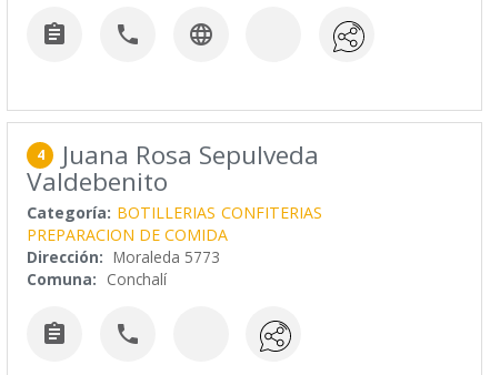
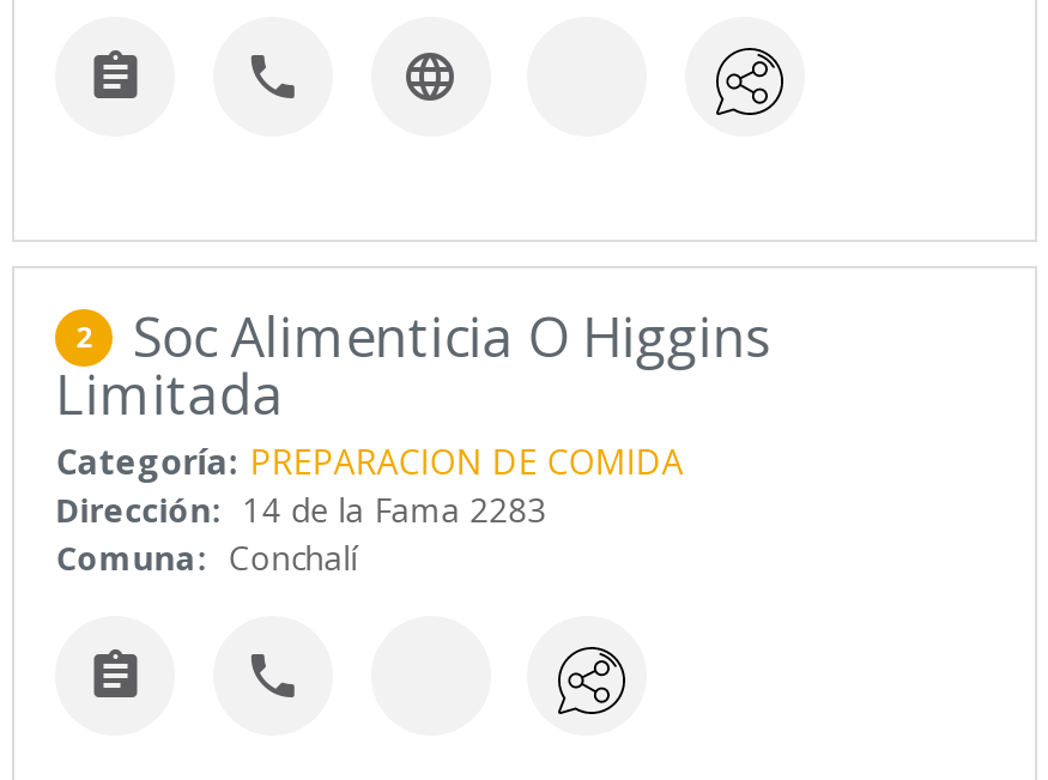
[27,137,322,267] 4 | Juana Rosa Sepulveda | Valdebenito | Categoría: BOTILLERIAS CONFITERIAS | PREPARACION DE COMIDA | Dirección: Moraleda 5773 -> [56,299,772,531] 2 | Soc Alimenticia O Higgins | Limitada | Categoría: PREPARACION DE COMIDA | Dirección: 14 de la Fama 2283

